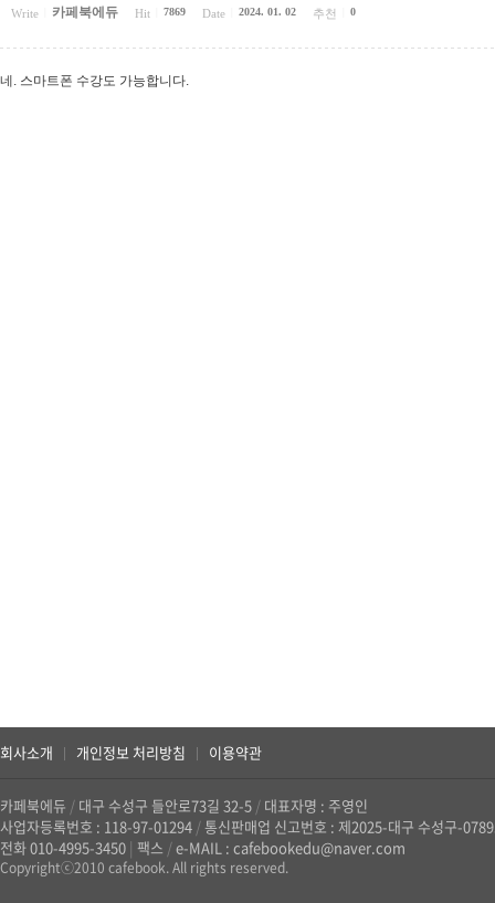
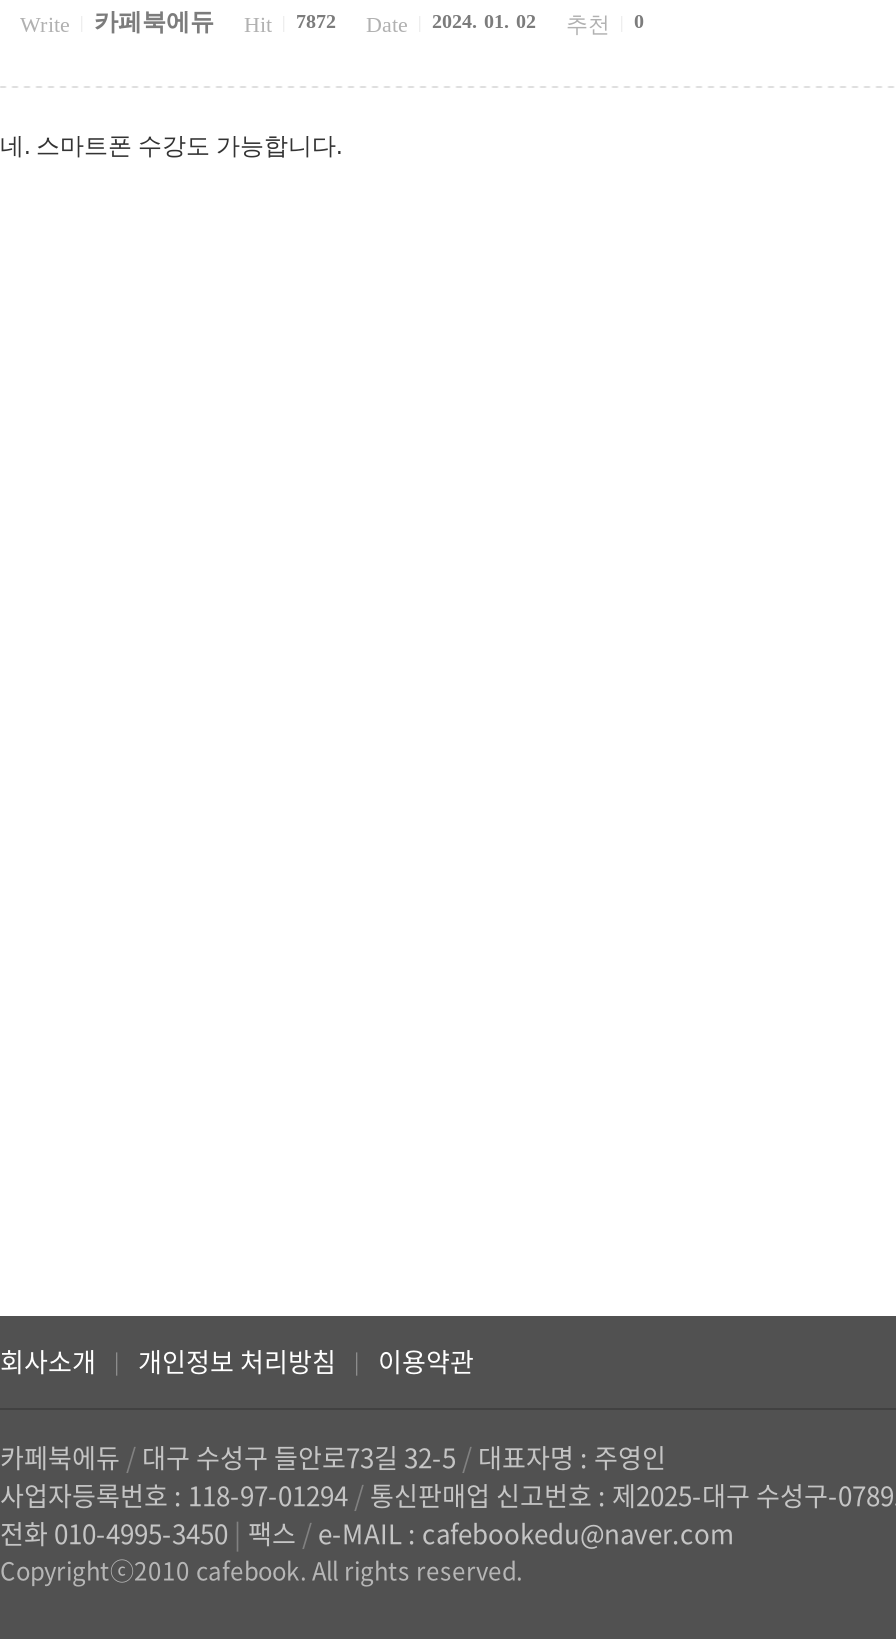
[11,4,356,20] Write 카페북에듀 Hit 7869 Date 2024. 01. 02 추천 0 -> [20,8,644,36] Write 카페북에듀 Hit 7872 Date 2024. 01. 02 추천 0

